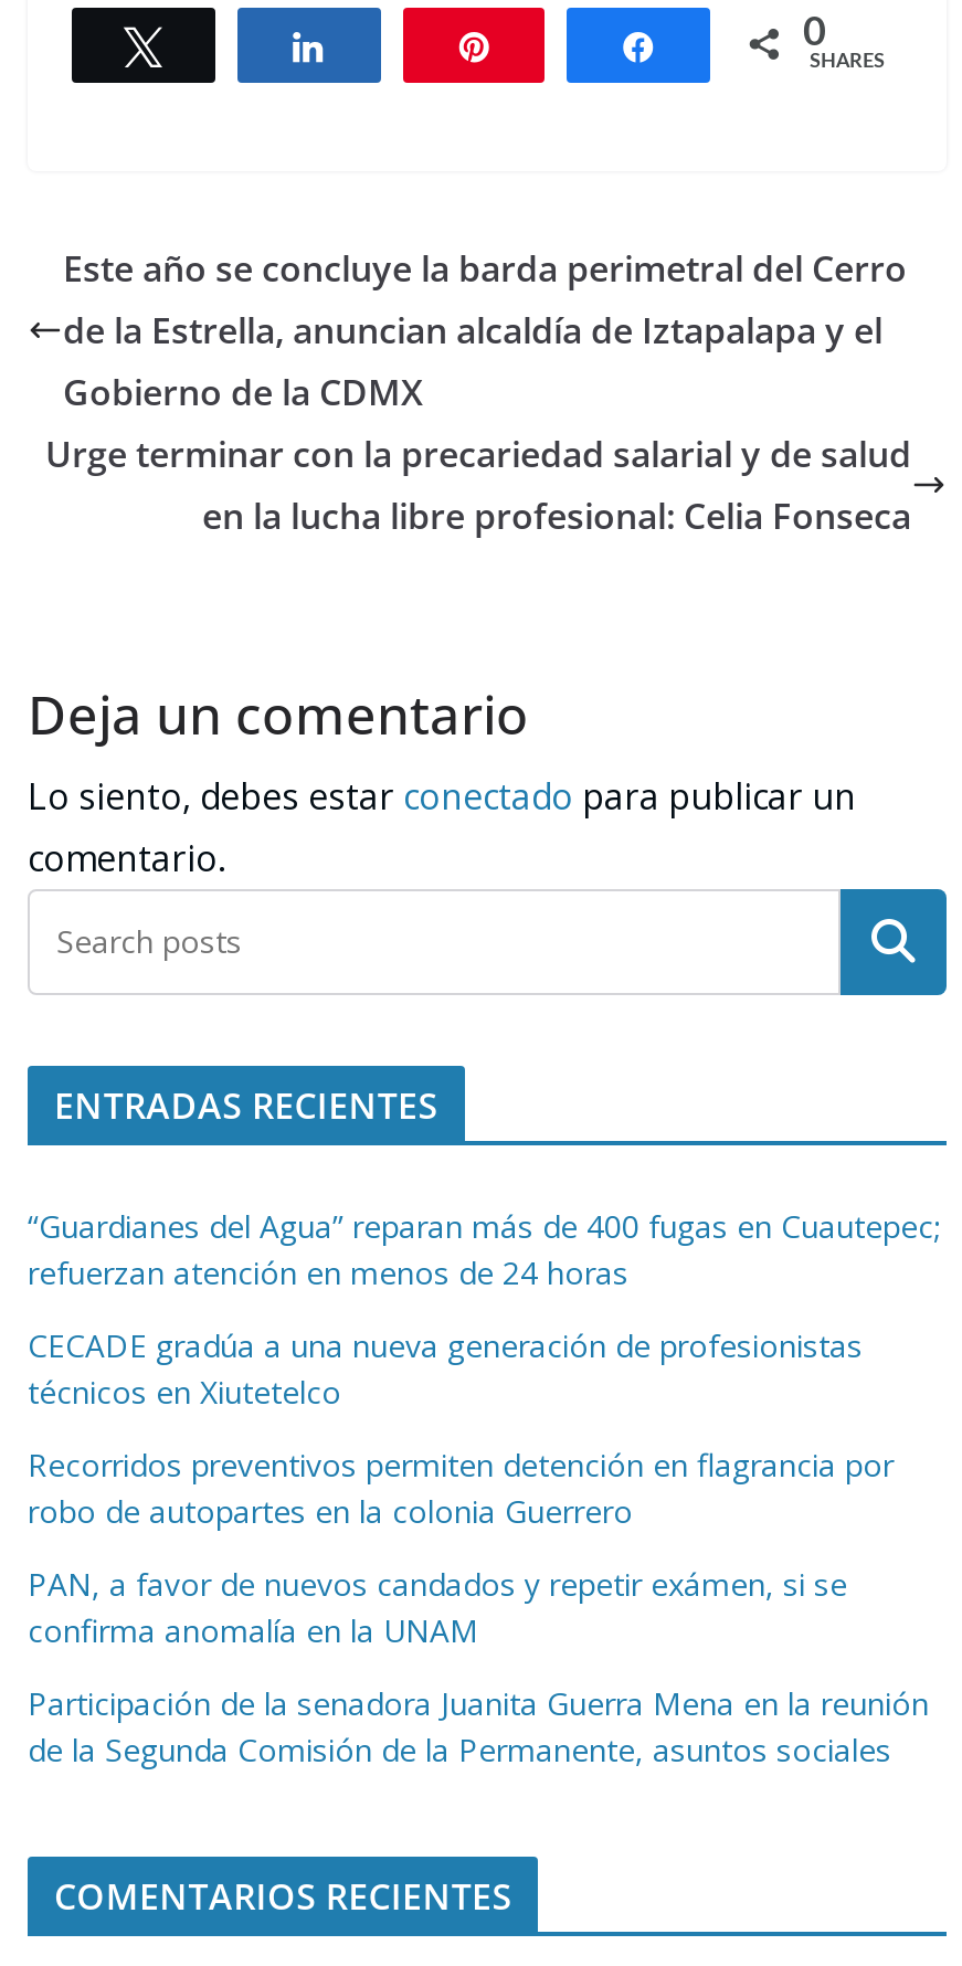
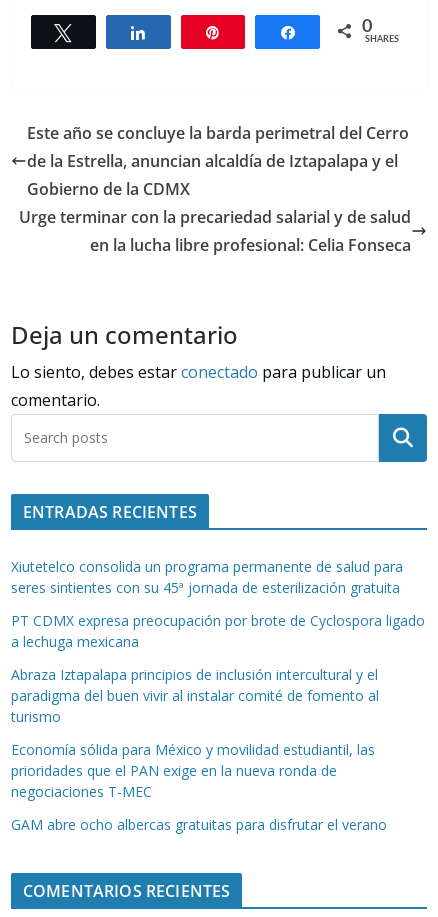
[28,1206,940,1294] “Guardianes del Agua” reparan más de 400 fugas en Cuautepec; | refuerzan atención en menos de 24 horas -> [11,557,403,597] Xiutetelco consolida un programa permanente de salud para | seres sintientes con su 45ª jornada de esterilización gratuita
[28,1325,863,1414] CECADE gradúa a una nueva generación de profesionistas | técnicos en Xiutetelco -> [11,611,425,651] PT CDMX expresa preocupación por brote de Cyclospora ligado | a lechuga mexicana
[28,1444,894,1533] Recorridos preventivos permiten detención en flagrancia por | robo de autopartes en la colonia Guerrero -> [11,665,379,726] Abraza Iztapalapa principios de inclusión intercultural y el | paradigma del buen vivir al instalar comité de fomento al | turismo
[28,1564,847,1652] PAN, a favor de nuevos candados y repetir exámen, si se | confirma anomalía en la UNAM -> [11,740,375,801] Economía sólida para México y movilidad estudiantil, las | prioridades que el PAN exige en la nueva ronda de | negociaciones T-MEC
[28,1683,929,1771] Participación de la senadora Juanita Guerra Mena en la reunión | de la Segunda Comisión de la Permanente, asuntos sociales -> [11,815,387,834] GAM abre ocho albercas gratuitas para disfrutar el verano

